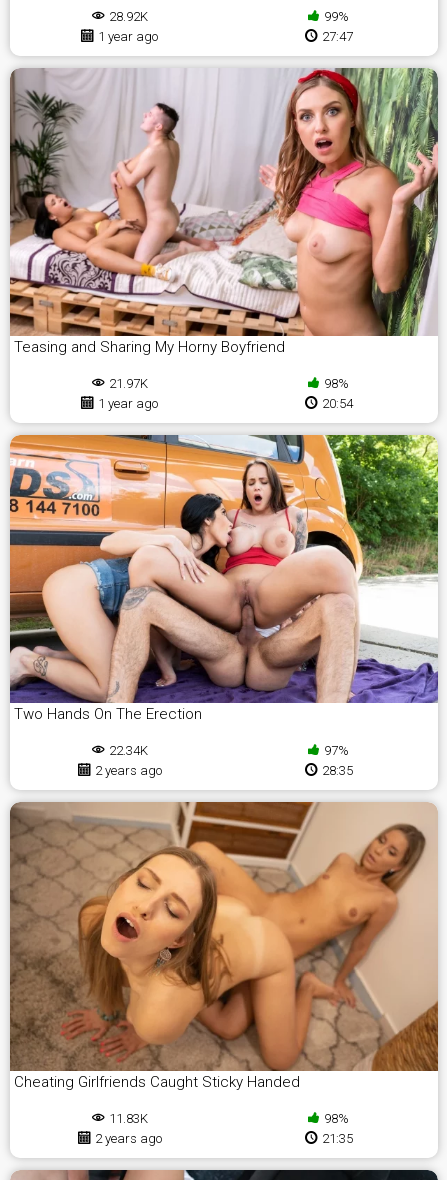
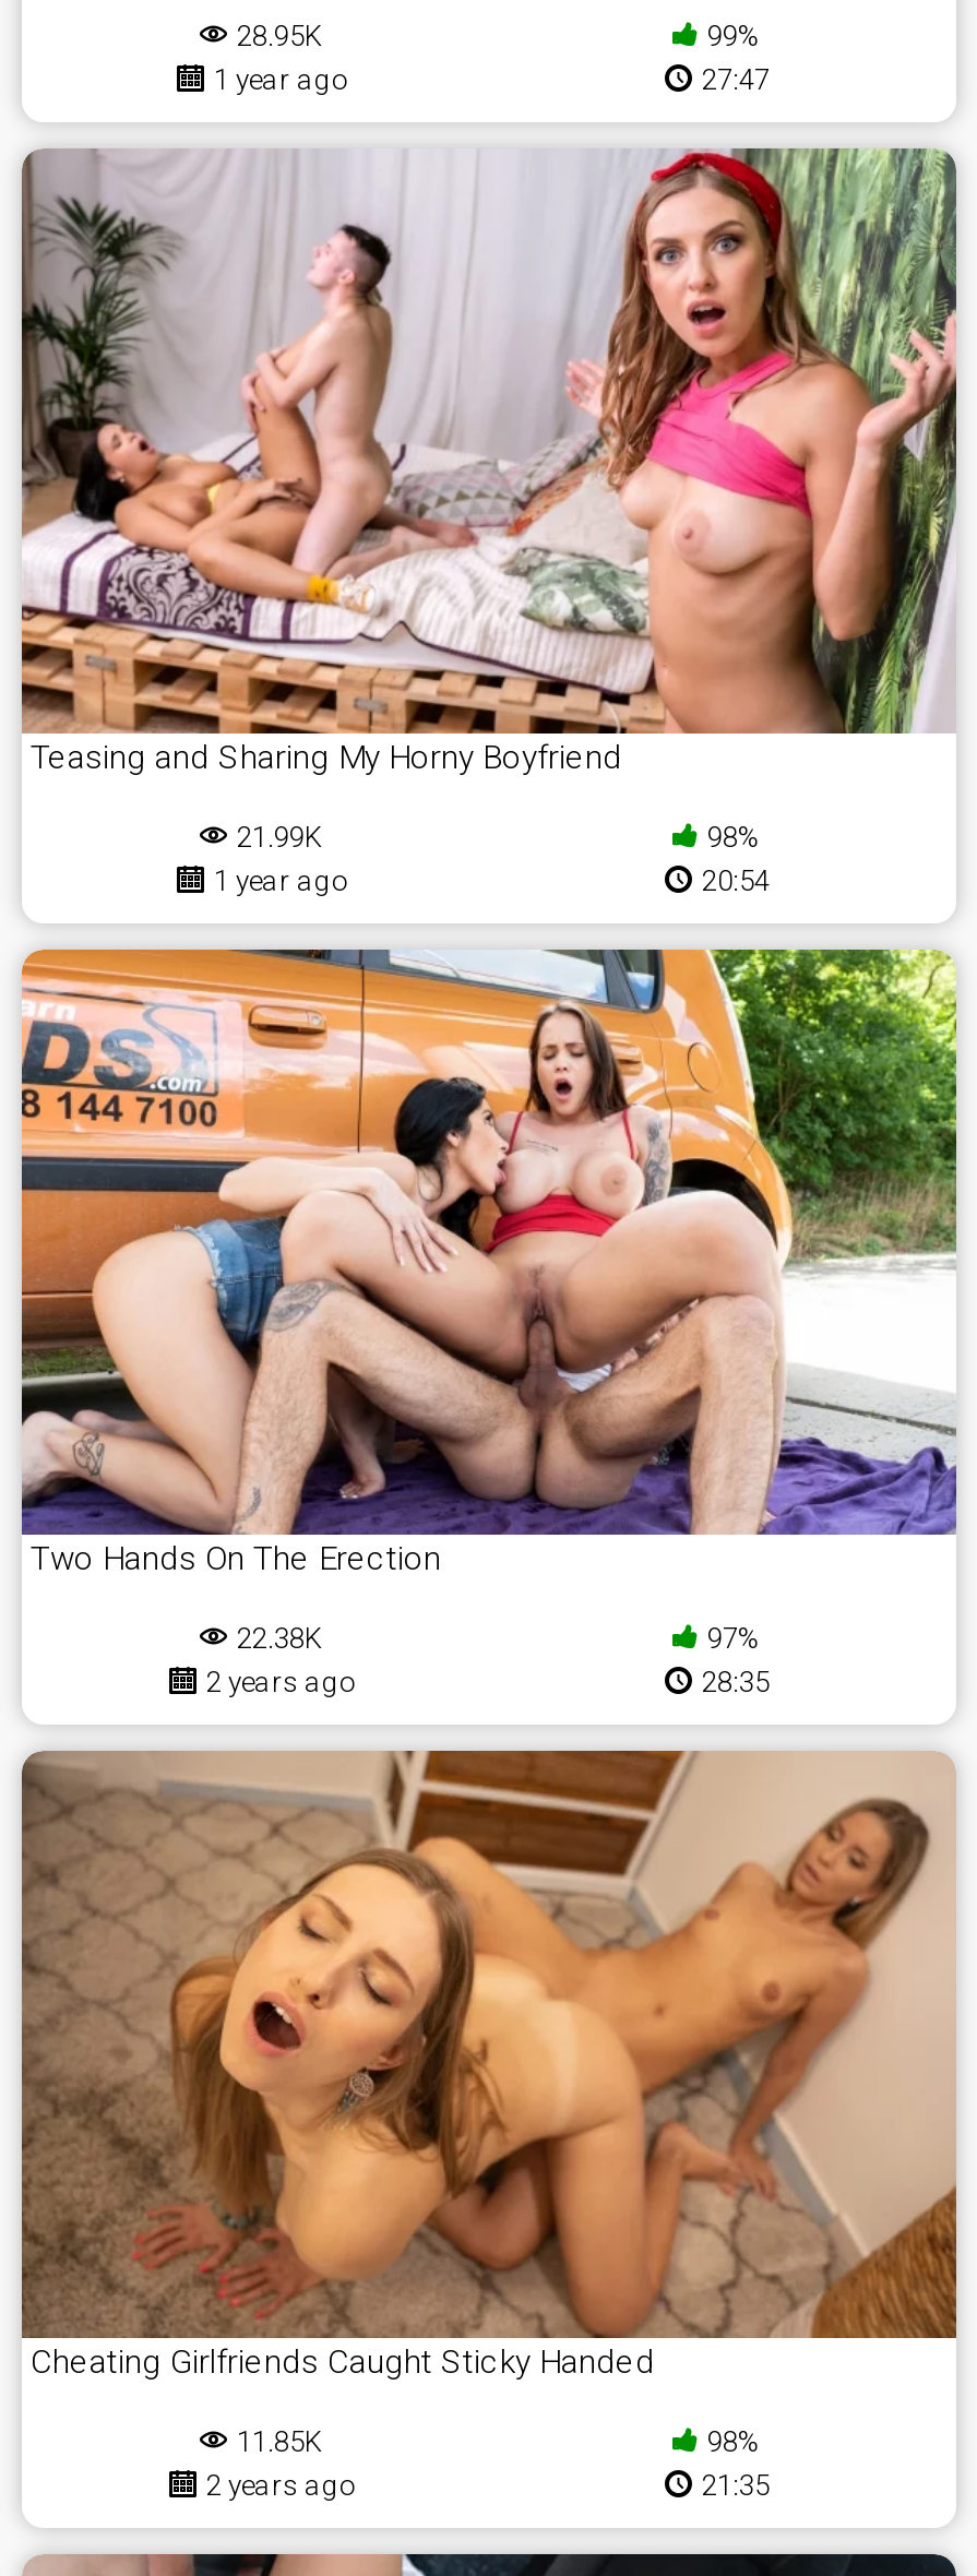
[108,9,147,24] 28.92K -> [237,19,322,52] 28.95K
[108,376,147,391] 21.97K -> [237,821,322,854] 21.99K
[108,743,147,758] 22.34K -> [237,1623,322,1656] 22.38K
[108,1111,147,1126] 11.83K -> [237,2425,322,2458] 11.85K

